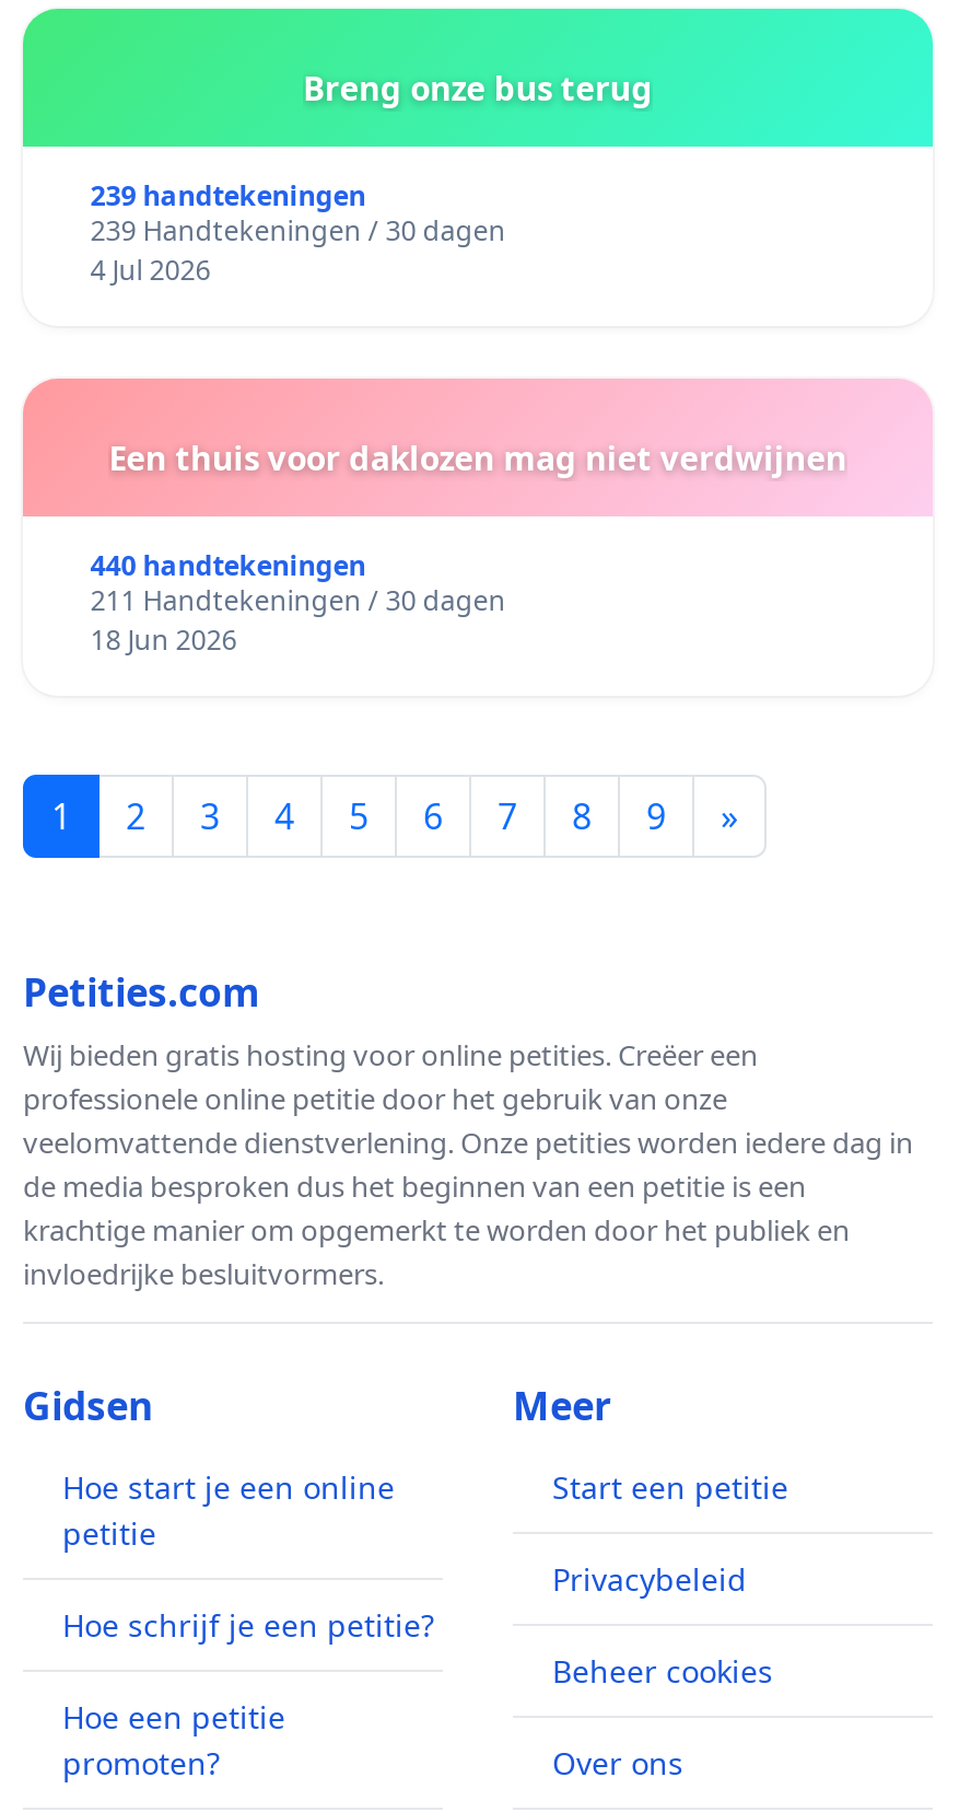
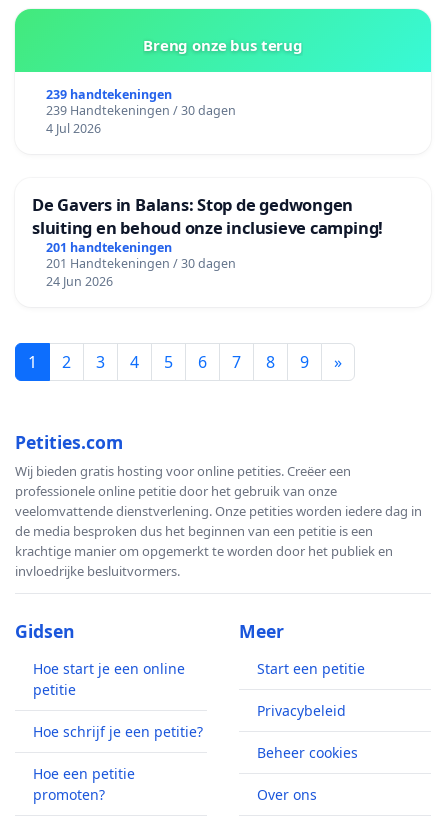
[90,437,847,660] Een thuis voor daklozen mag niet verdwijnen | 440 handtekeningen | 211 Handtekeningen / 30 dagen | 18 Jun 2026 -> [32,192,383,290] De Gavers in Balans: Stop de gedwongen | sluiting en behoud onze inclusieve camping! | 201 handtekeningen | 201 Handtekeningen / 30 dagen | 24 Jun 2026

